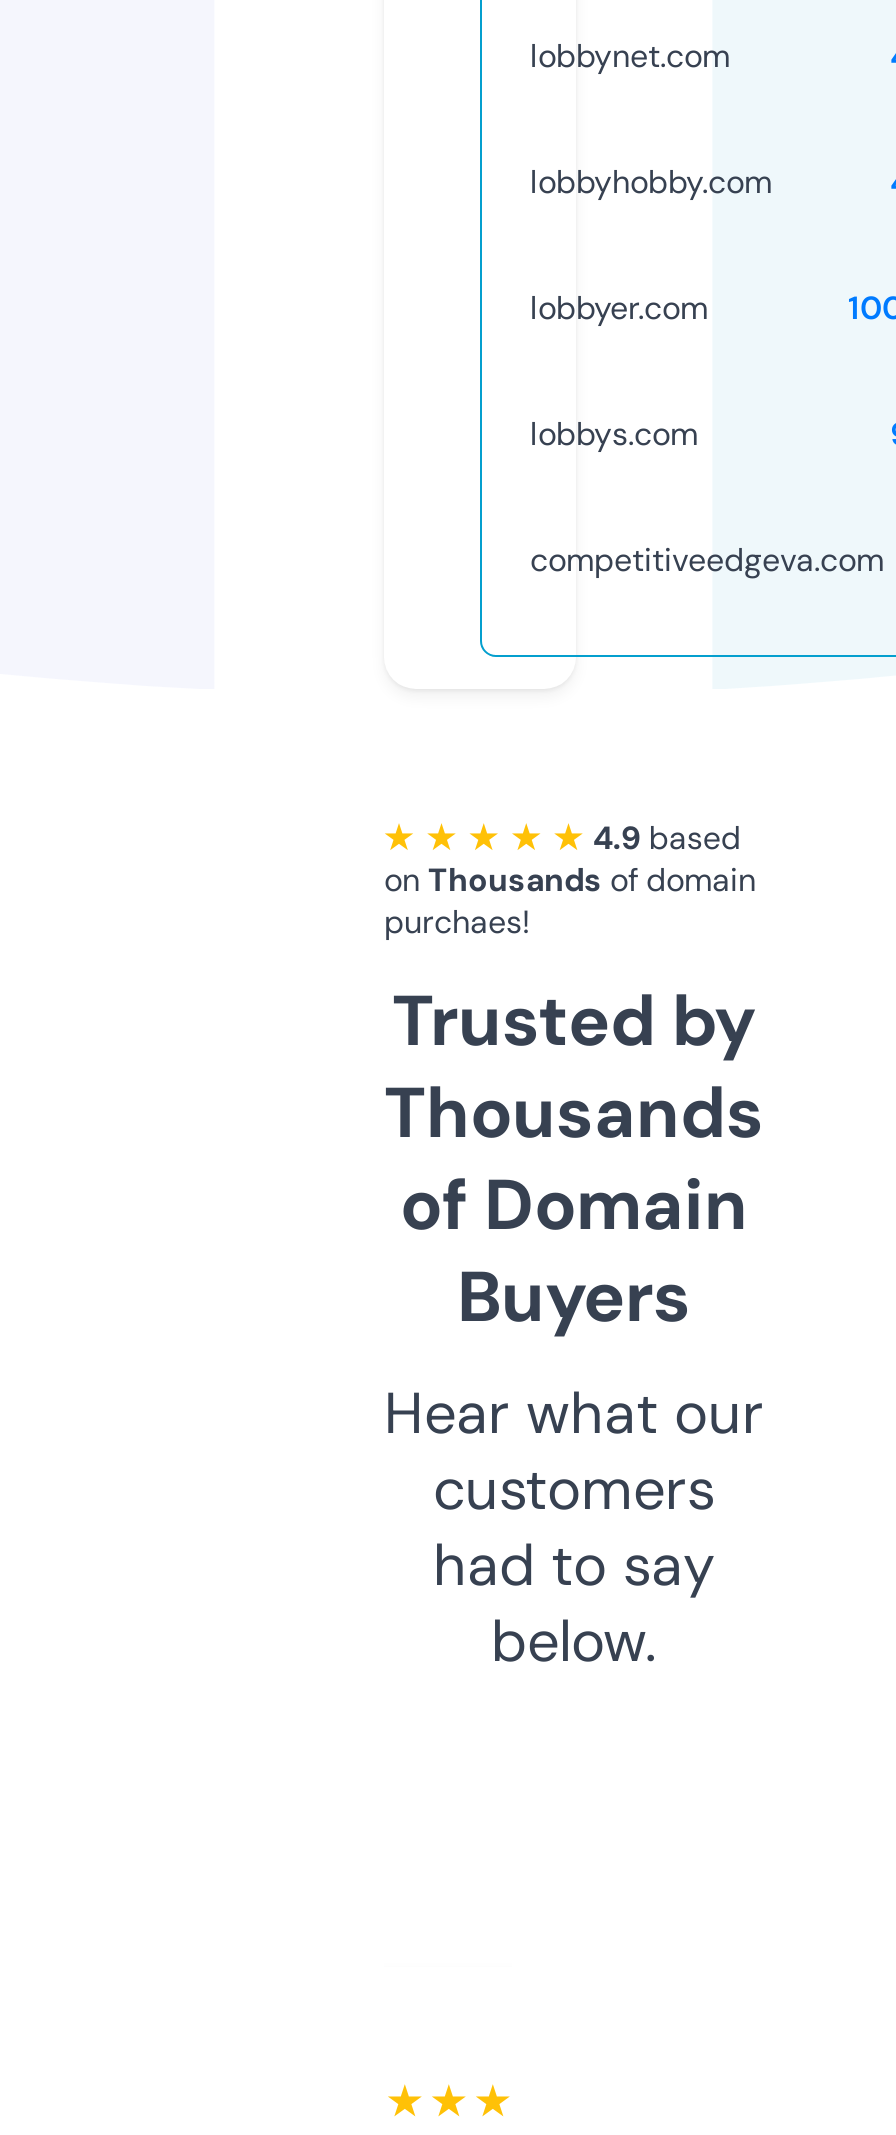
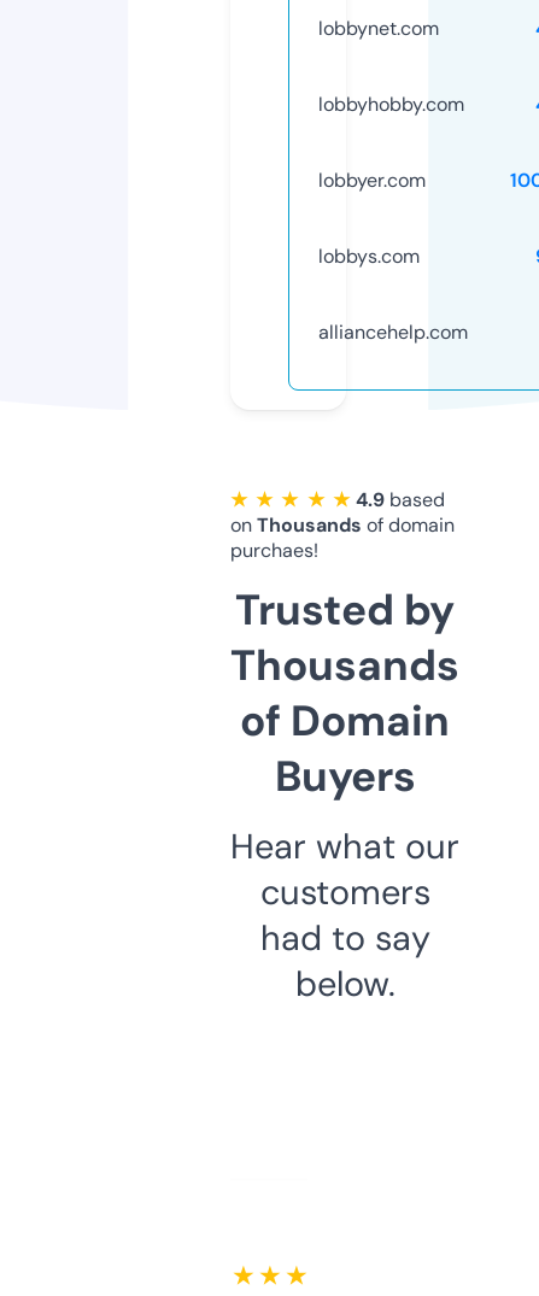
[530,539,884,581] competitiveedgeva.com -> [318,319,468,345] alliancehelp.com

